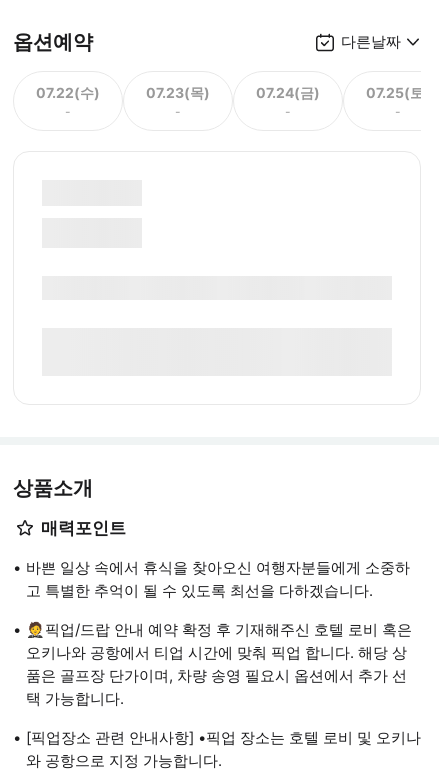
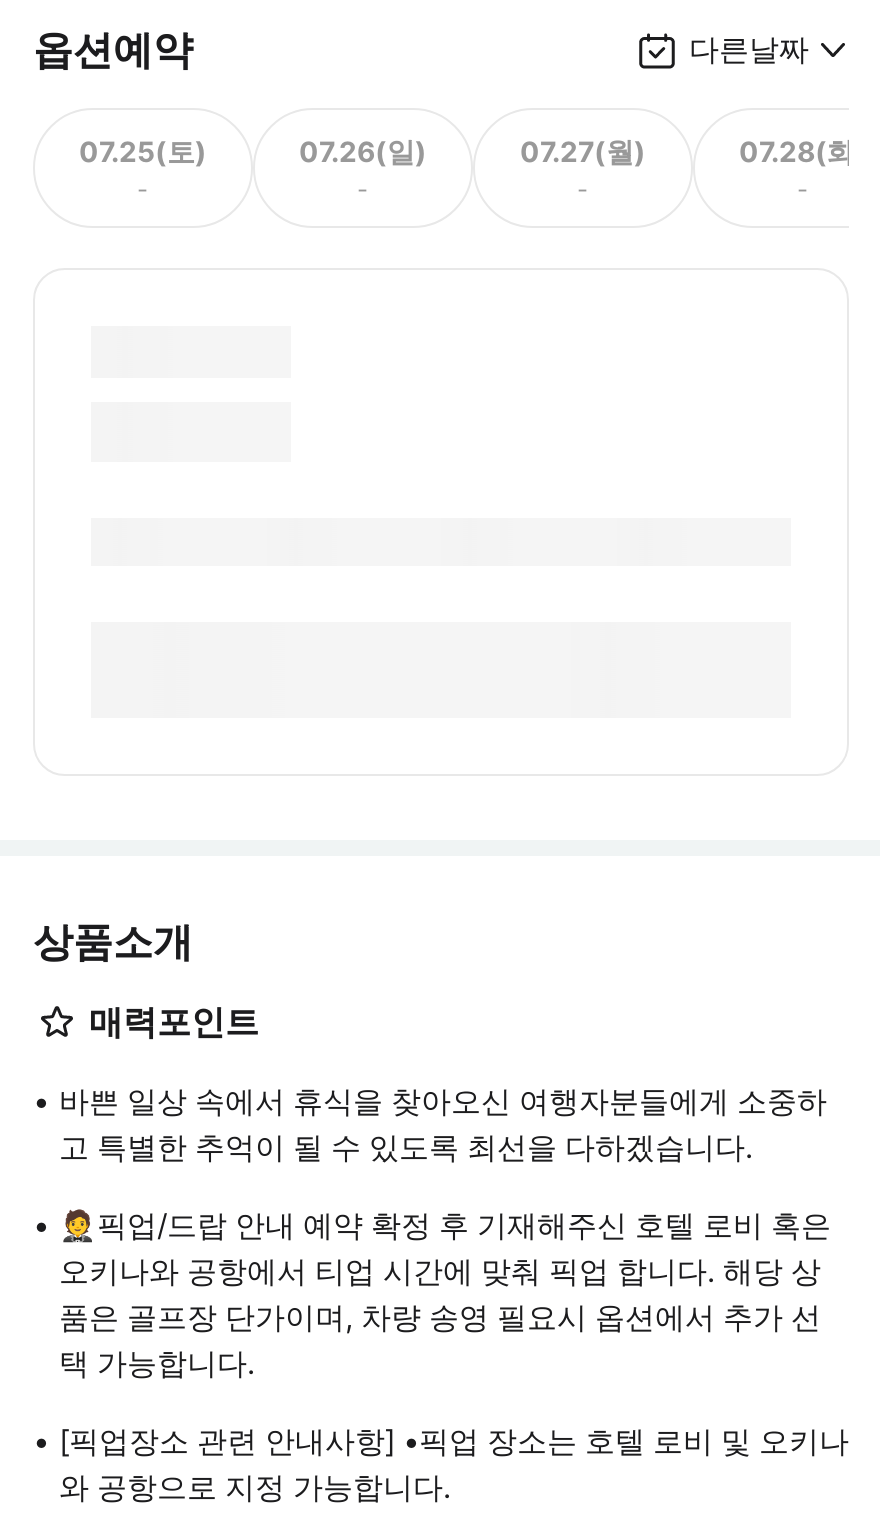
[36,83,100,100] 07.22(수) -> [79,133,207,167] 07.25(토)
[146,83,210,100] 07.23(목) -> [299,133,427,167] 07.26(일)
[256,83,320,100] 07.24(금) -> [520,133,646,167] 07.27(월)
[366,83,430,100] 07.25(토) -> [739,133,867,167] 07.28(화)

